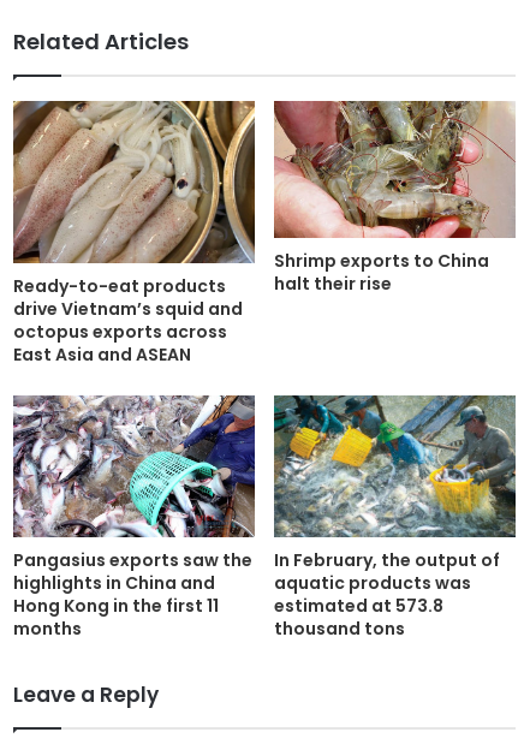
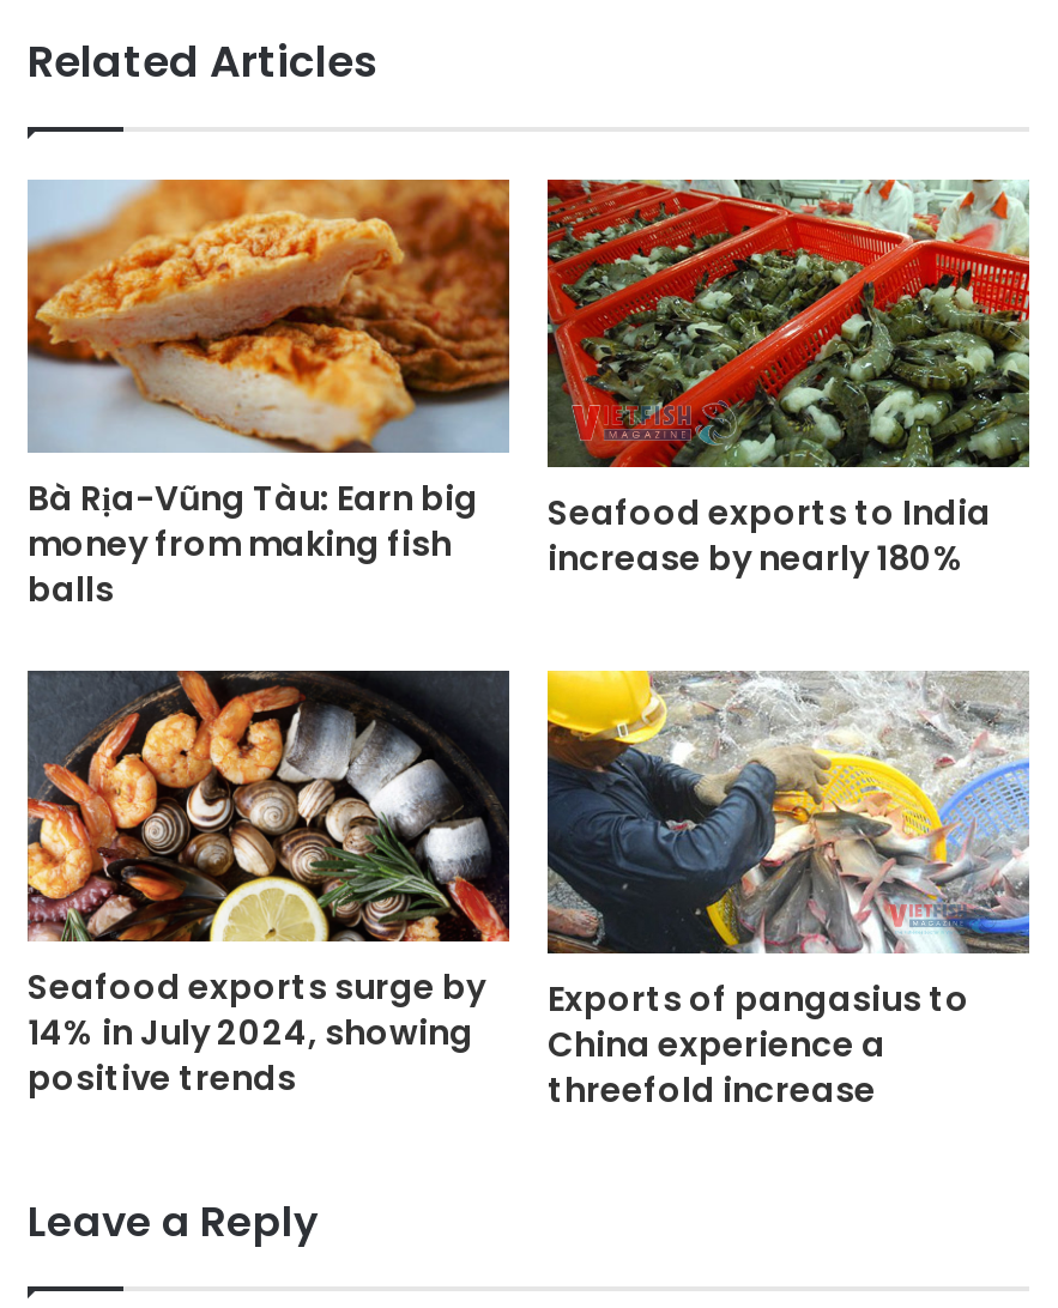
[12,100,255,366] [image] | Ready-to-eat products | drive Vietnam’s squid and | octopus exports across | East Asia and ASEAN -> [28,177,512,613] [image] | Bà Rịa-Vũng Tàu: Earn big | money from making fish | balls
[273,100,516,295] [image] | Shrimp exports to China | halt their rise -> [548,177,1032,582] [image] | Seafood exports to India | increase by nearly 180%
[13,394,256,486] [image] -> [25,668,509,910] [image]
[274,394,517,640] [image] | In February, the output of | aquatic products was | estimated at 573.8 | thousand tons -> [545,668,1029,1114] [image] | Exports of pangasius to | China experience a | threefold increase
[13,548,252,641] Pangasius exports saw the | highlights in China and | Hong Kong in the first 11 | months -> [28,964,485,1102] Seafood exports surge by | 14% in July 2024, showing | positive trends

